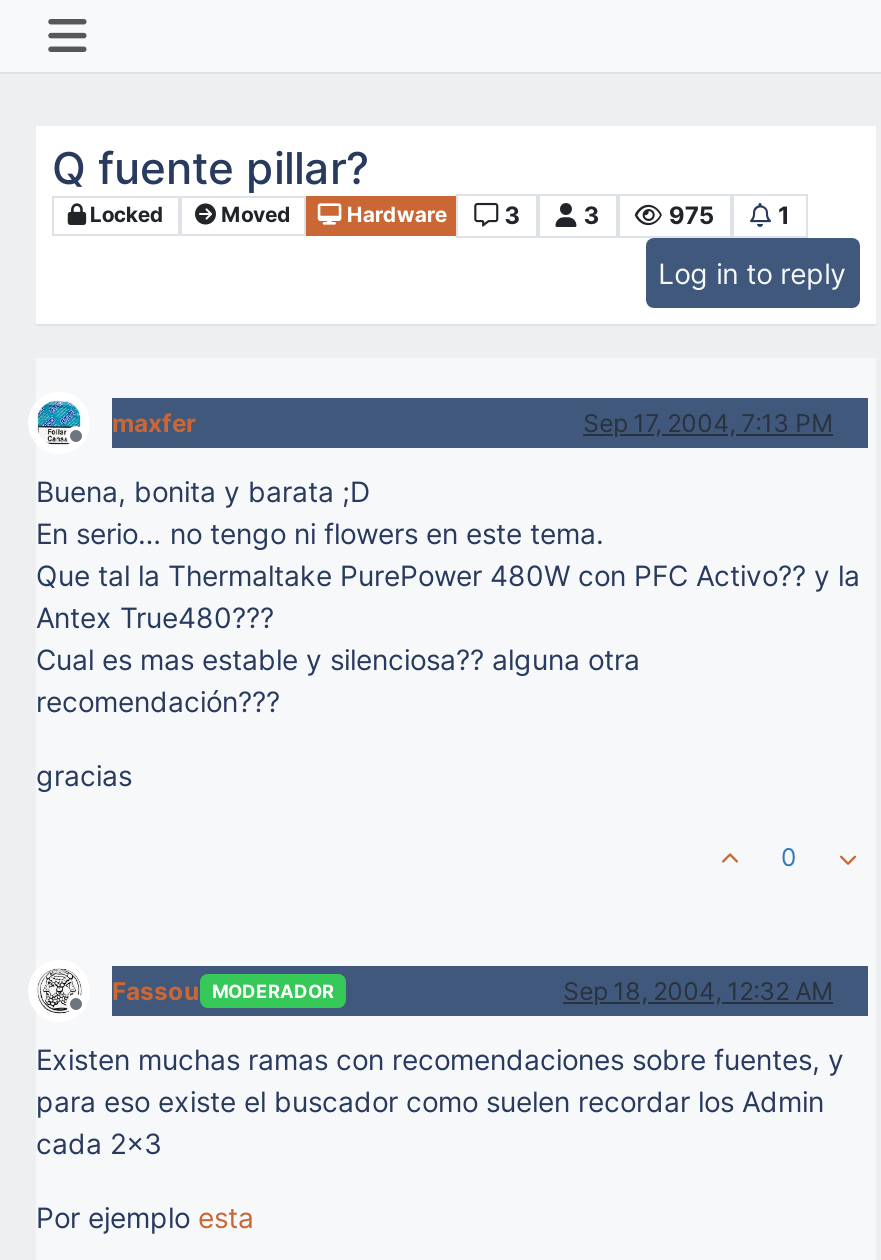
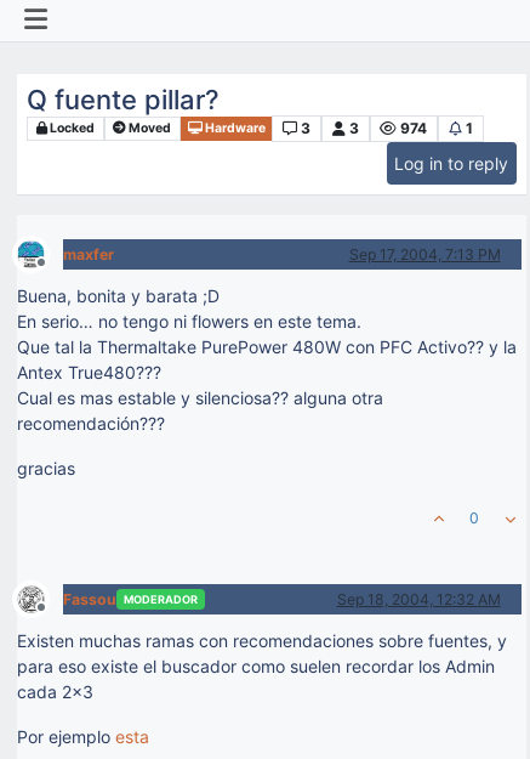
[669,200,715,230] 975 -> [401,119,427,137] 974

